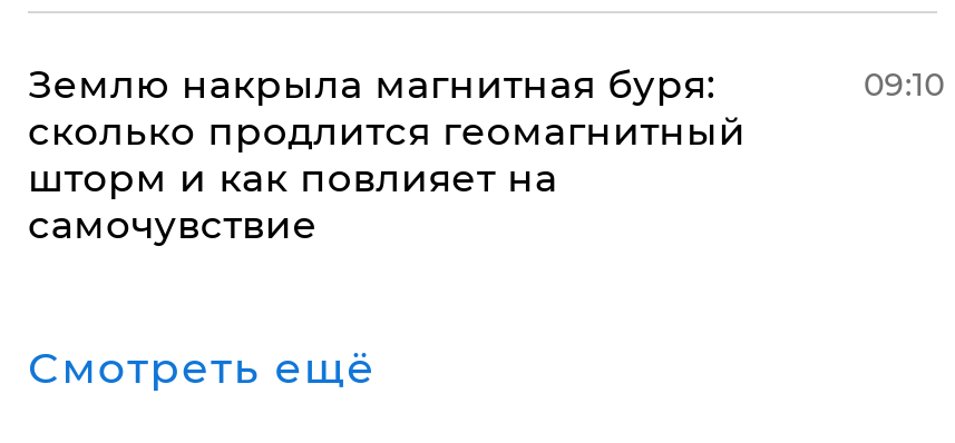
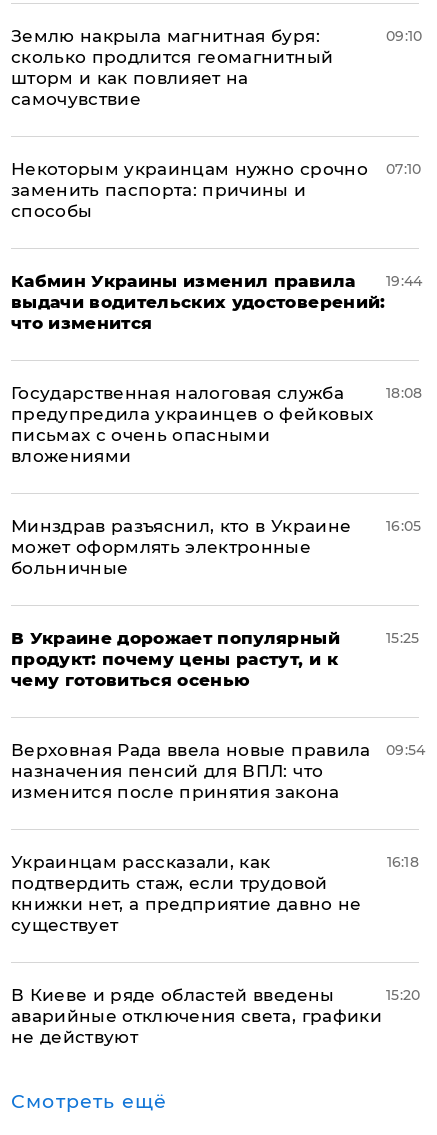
none -> [11,159,368,221] Некоторым украинцам нужно срочно | заменить паспорта: причины и | способы
none -> [11,271,386,333] Кабмин Украины изменил правила | выдачи водительских удостоверений: | что изменится
none -> [11,383,373,466] Государственная налоговая служба | предупредила украинцев о фейковых | письмах с очень опасными | вложениями
none -> [11,516,351,578] Минздрав разъяснил, кто в Украине | может оформлять электронные | больничные
none -> [11,628,340,690] В Украине дорожает популярный | продукт: почему цены растут, и к | чему готовиться осенью
none -> [11,740,371,802] Верховная Рада ввела новые правила | назначения пенсий для ВПЛ: что | изменится после принятия закона
none -> [11,852,362,935] Украинцам рассказали, как | подтвердить стаж, если трудовой | книжки нет, а предприятие давно не | существует
none -> [11,985,382,1047] В Киеве и ряде областей введены | аварийные отключения света, графики | не действуют
none -> [386,160,421,178] 07:10
none -> [386,272,422,290] 19:44
none -> [386,384,422,402] 18:08
none -> [386,517,421,535] 16:05
none -> [386,629,419,647] 15:25
none -> [386,741,425,759] 09:54
none -> [386,986,420,1004] 15:20
none -> [387,853,419,871] 16:18

